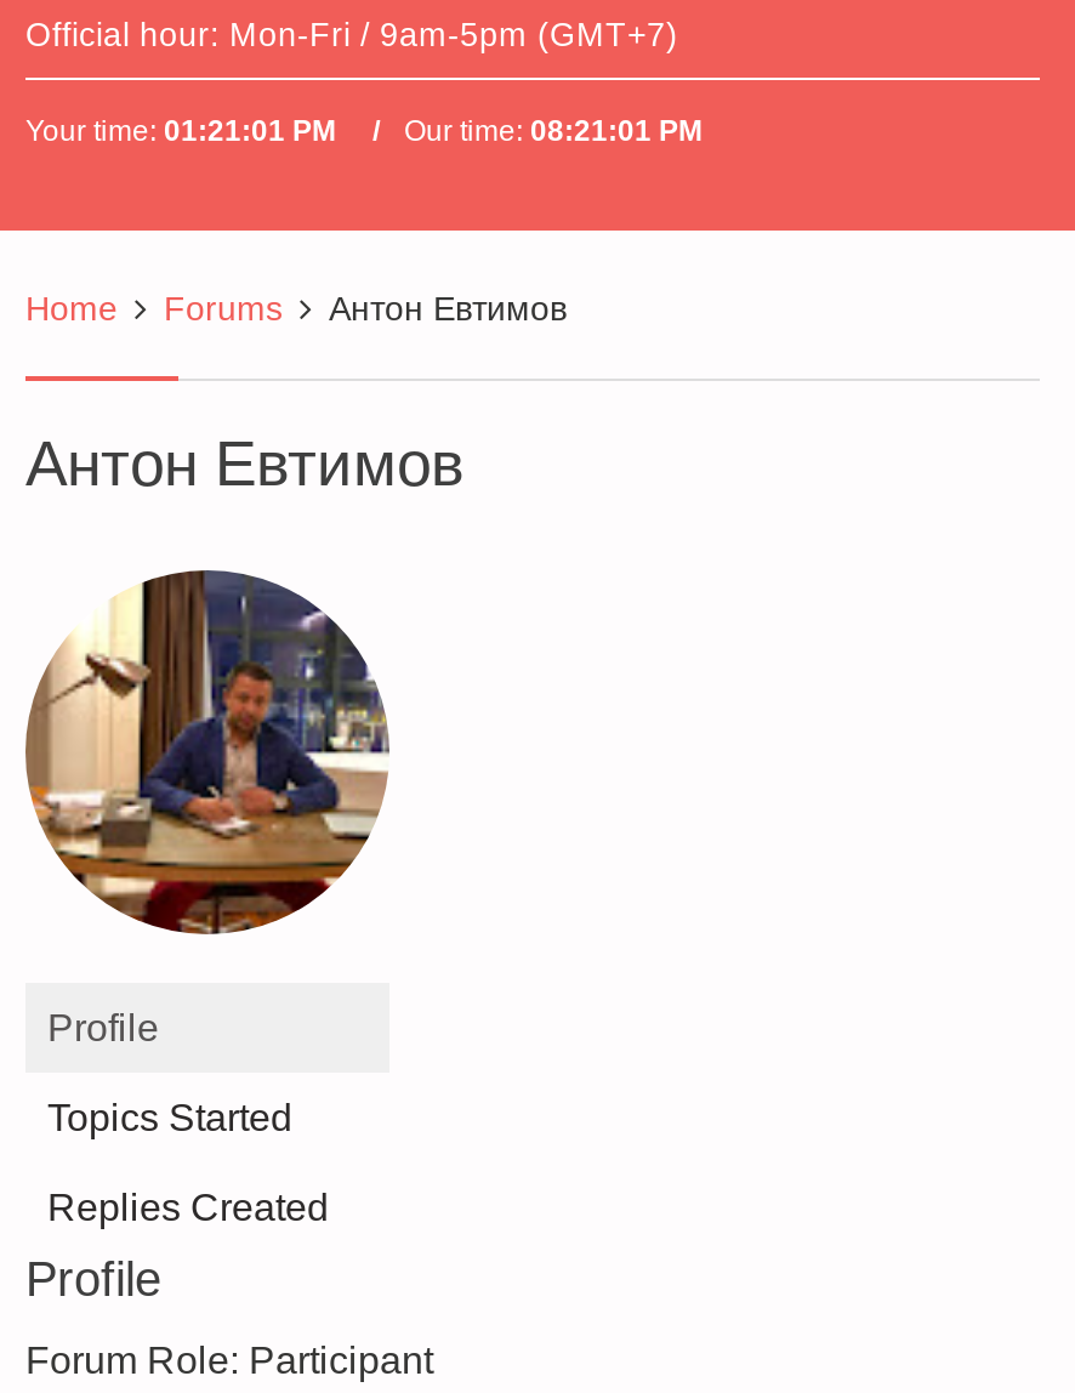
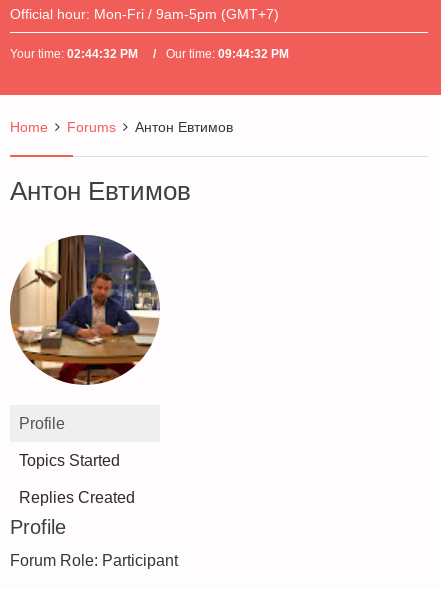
[25,114,336,148] Your time: 01:21:01 PM -> [10,47,138,61] Your time: 02:44:32 PM
[397,114,703,148] Our time: 08:21:01 PM -> [163,47,289,61] Our time: 09:44:32 PM

